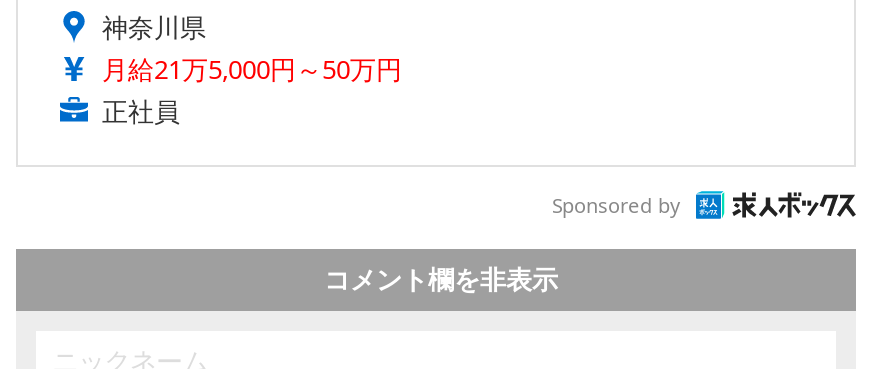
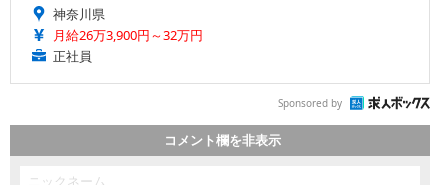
[102,51,402,87] 月給21万5,000円～50万円 -> [53,26,203,44] 月給26万3,900円～32万円

